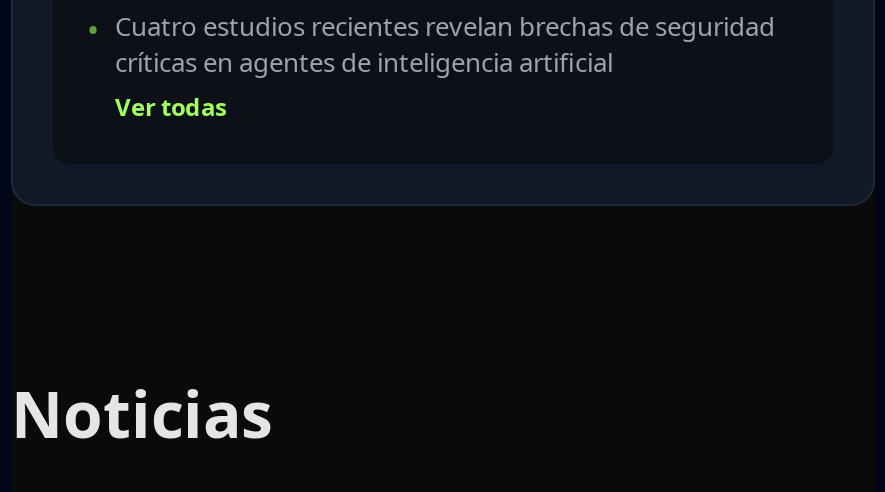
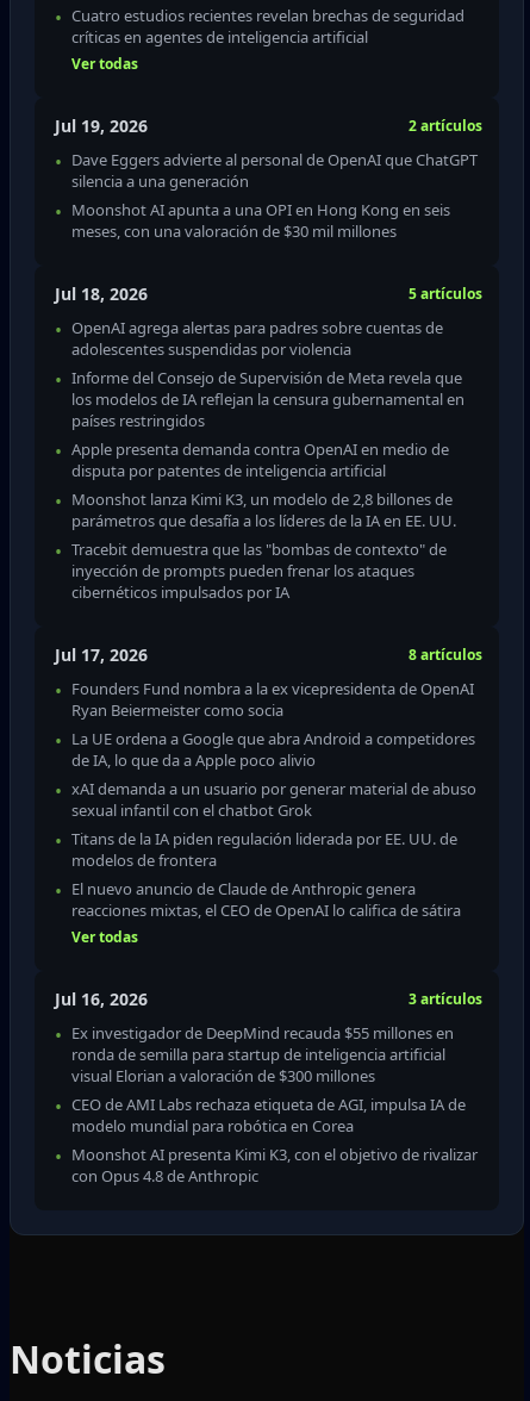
none -> [55,114,482,1187] Jul 19, 2026 | 2 artículos | Dave Eggers advierte al personal de OpenAI que ChatGPT | silencia a una generación | Moonshot AI apunta a una OPI en Hong Kong en seis | meses, con una valoración de $30 mil millones | Jul 18, 2026 | 5 artículos | OpenAI agrega alertas para padres sobre cuentas de | adolescentes suspendidas por violencia | Informe del Consejo de Supervisión de Meta revela que | los modelos de IA reflejan la censura gubernamental en | países restringidos | Apple presenta demanda contra OpenAI en medio de | disputa por patentes de inteligencia artificial | Moonshot lanza Kimi K3, un modelo de 2,8 billones de | parámetros que desafía a los líderes de la IA en EE. UU. | Tracebit demuestra que las "bombas de contexto" de | inyección de prompts pueden frenar los ataques | cibernéticos impulsados por IA | Jul 17, 2026 | 8 artículos | Founders Fund nombra a la ex vicepresidenta de OpenAI | Ryan Beiermeister como socia | La UE ordena a Google que abra Android a competidores | de IA, lo que da a Apple poco alivio | xAI demanda a un usuario por generar material de abuso | sexual infantil con el chatbot Grok | Titans de la IA piden regulación liderada por EE. UU. de | modelos de frontera | El nuevo anuncio de Claude de Anthropic genera | reacciones mixtas, el CEO de OpenAI lo califica de sátira | Ver todas | Jul 16, 2026 | 3 artículos | Ex investigador de DeepMind recauda $55 millones en | ronda de semilla para startup de inteligencia artificial | visual Elorian a valoración de $300 millones | CEO de AMI Labs rechaza etiqueta de AGI, impulsa IA de | modelo mundial para robótica en Corea | Moonshot AI presenta Kimi K3, con el objetivo de rivalizar | con Opus 4.8 de Anthropic

